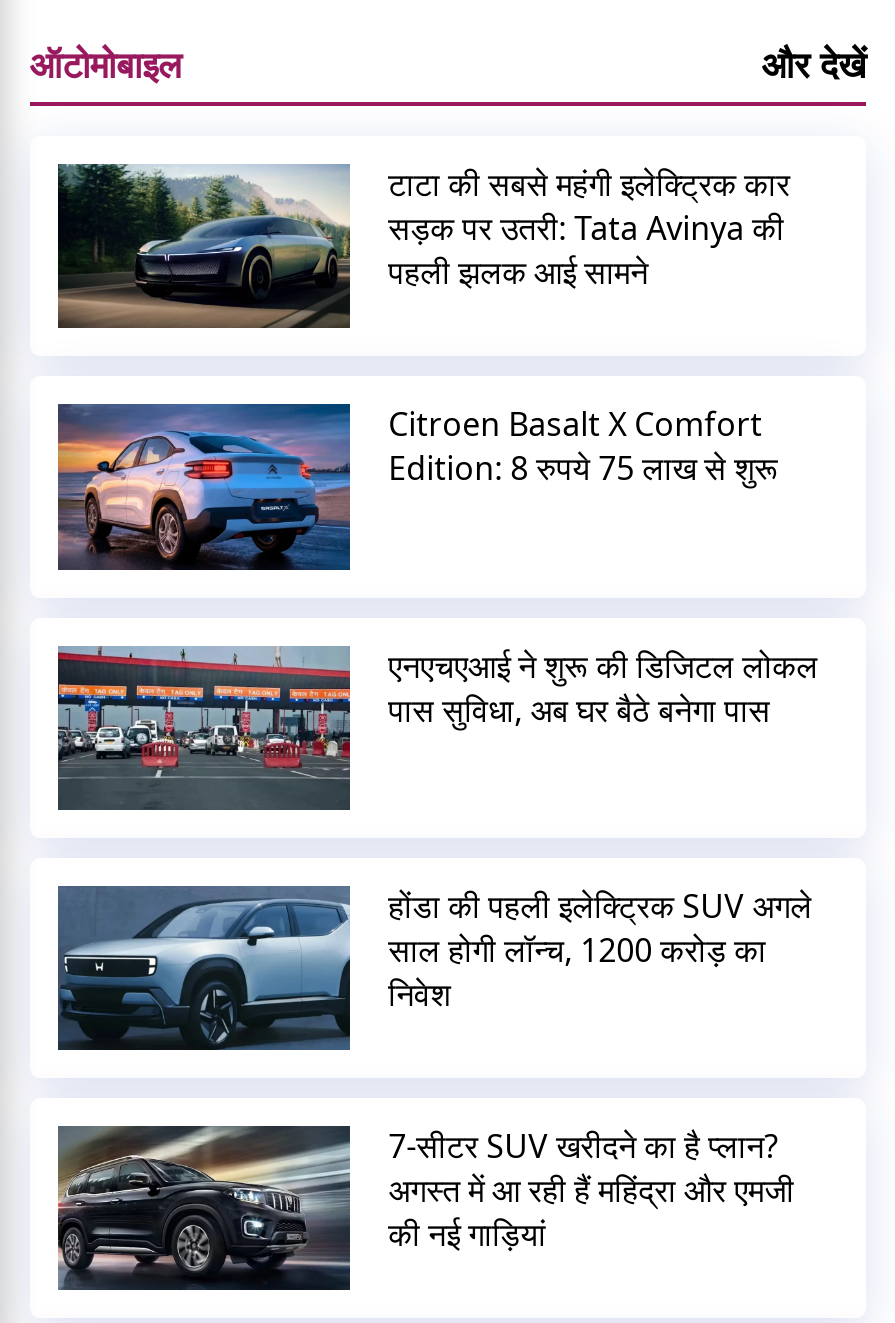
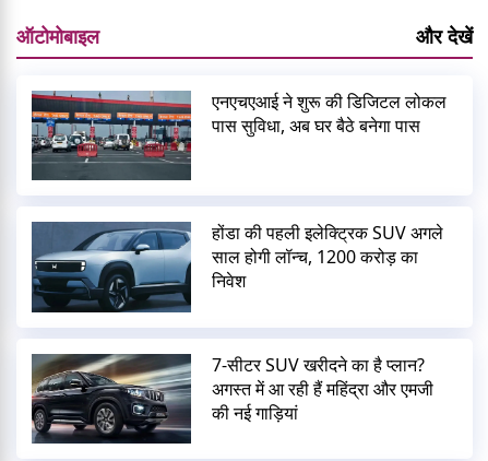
[56,162,790,491] [image] | टाटा की सबसे महंगी इलेक्ट्रिक कार | सड़क पर उतरी: Tata Avinya की | पहली झलक आई सामने | Citroen Basalt X Comfort | Edition: 8 रुपये 75 लाख से शुरू -> none
[56,402,352,570] [image] -> none

